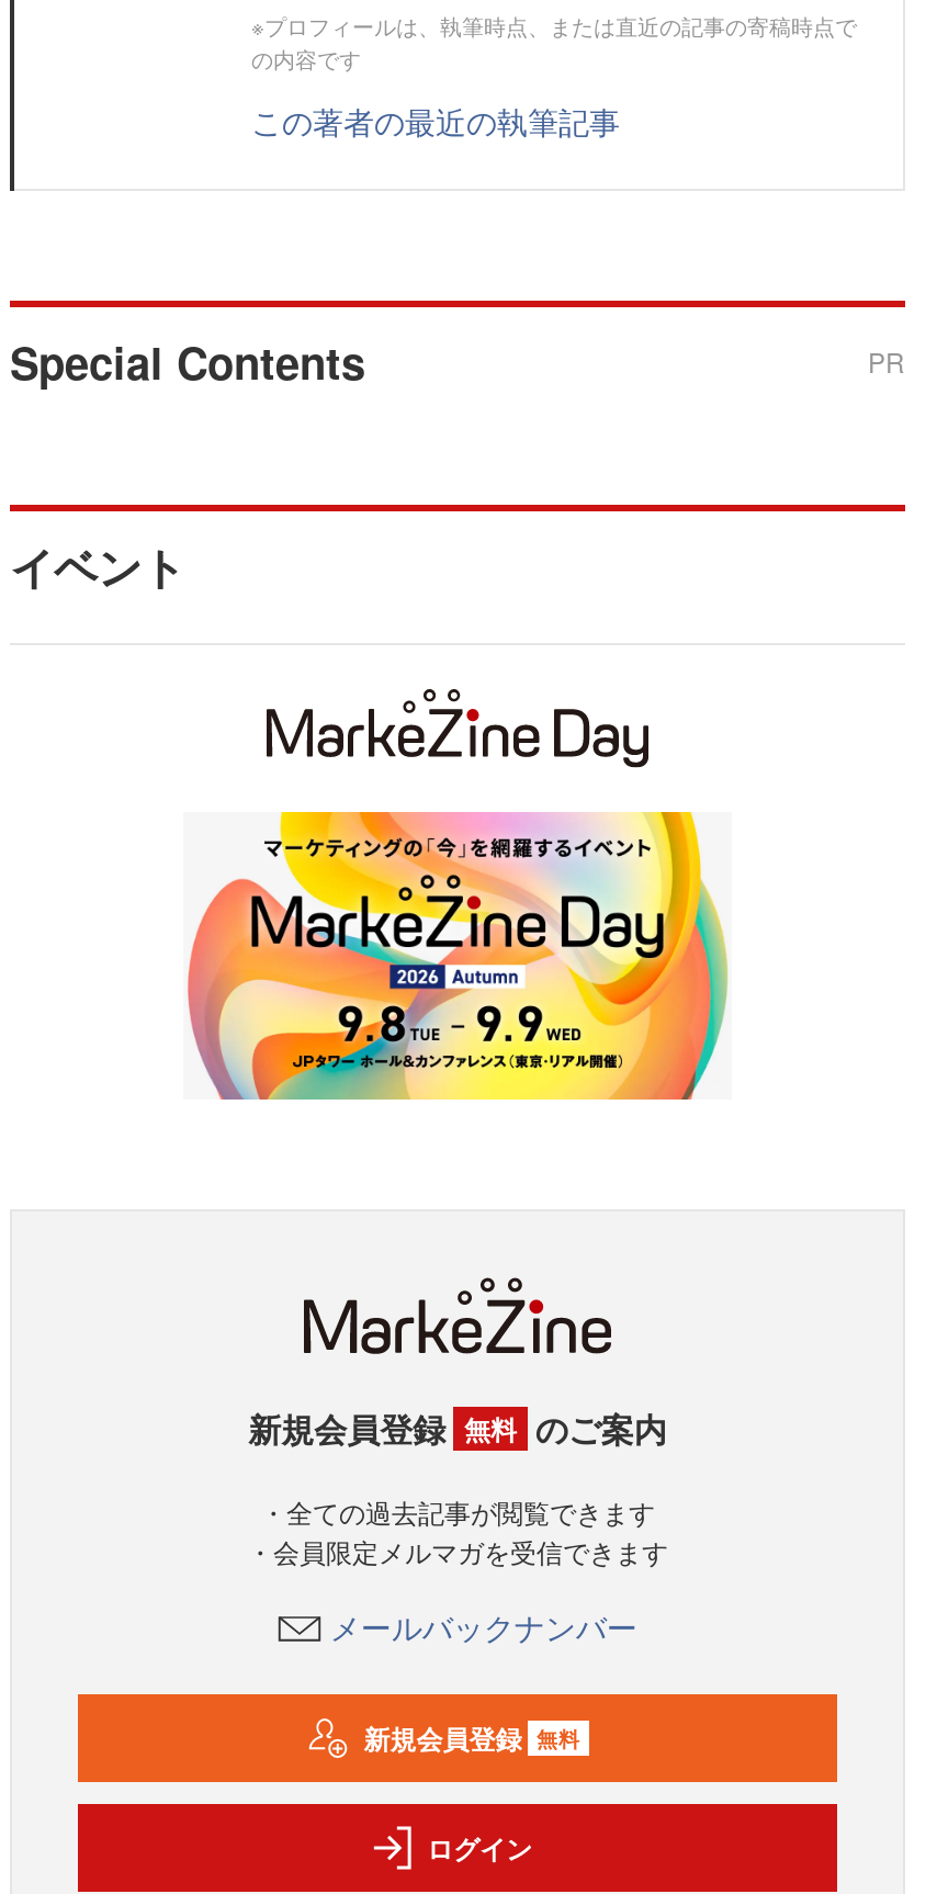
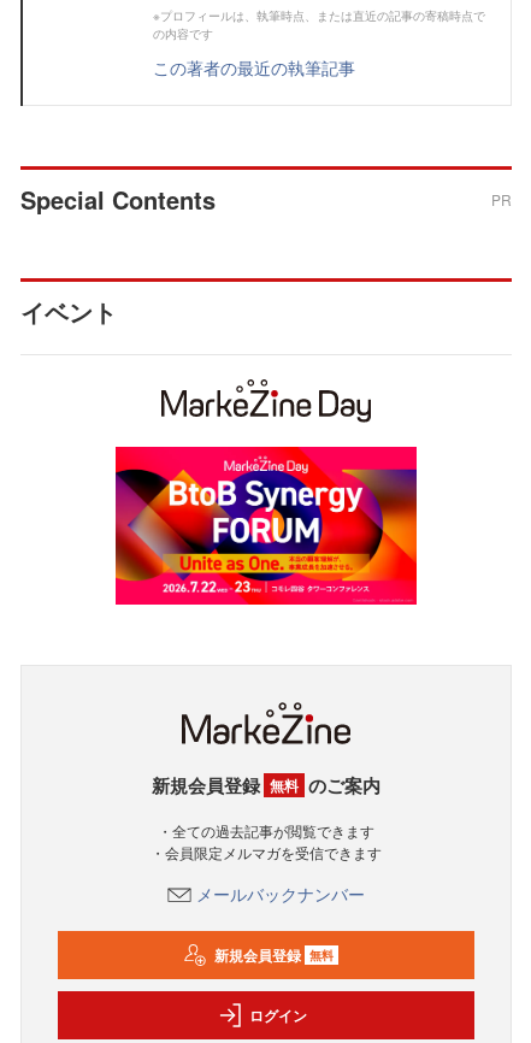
[183,810,732,1102] [image] -> [114,446,418,606] [image]

